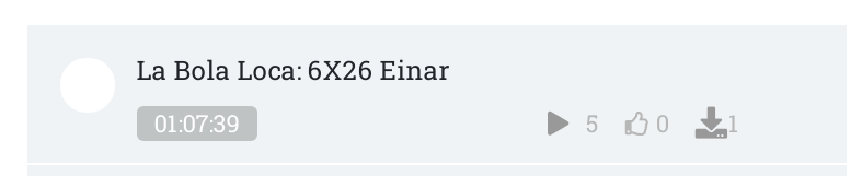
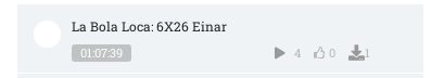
[586,107,599,139] 5 -> [294,45,301,61] 4

